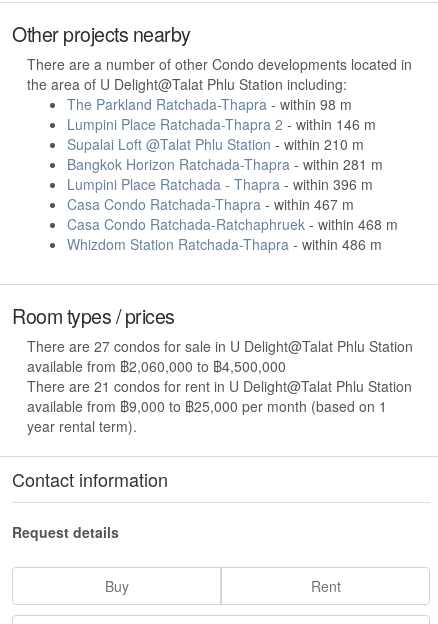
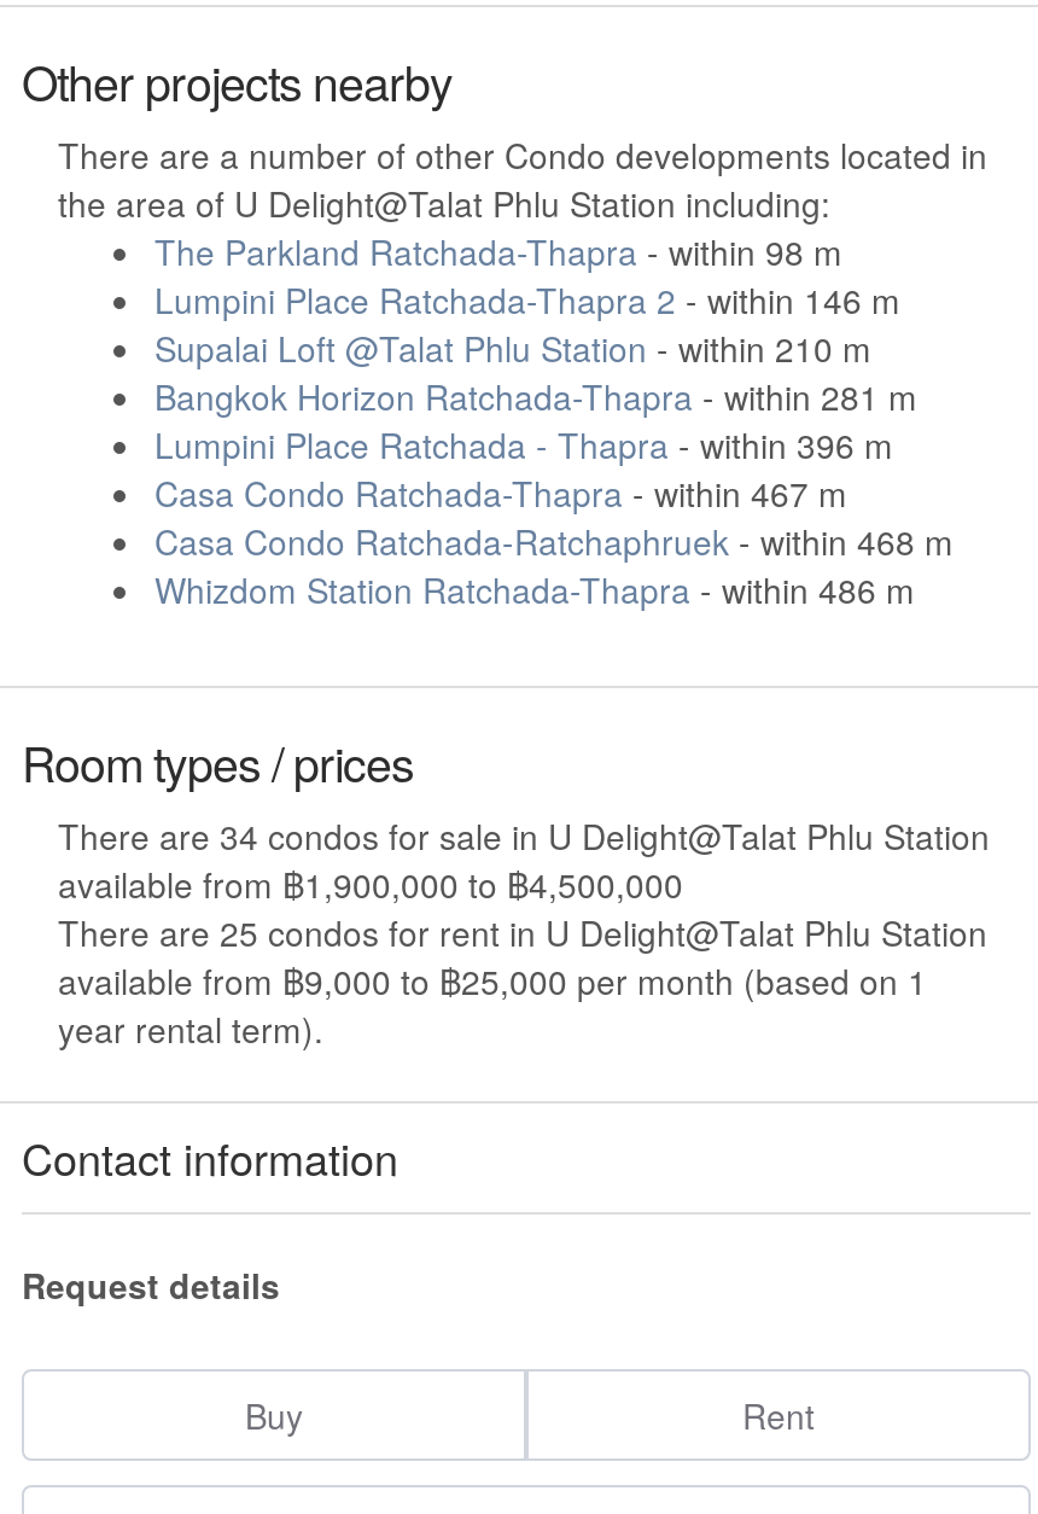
[27,335,413,355] There are 27 condos for sale in U Delight@Talat Phlu Station -> [58,810,990,858] There are 34 condos for sale in U Delight@Talat Phlu Station
[27,355,286,375] available from ฿2,060,000 to ฿4,500,000 -> [58,858,683,907] available from ฿1,900,000 to ฿4,500,000
[27,375,412,395] There are 21 condos for rent in U Delight@Talat Phlu Station -> [58,907,987,955] There are 25 condos for rent in U Delight@Talat Phlu Station

